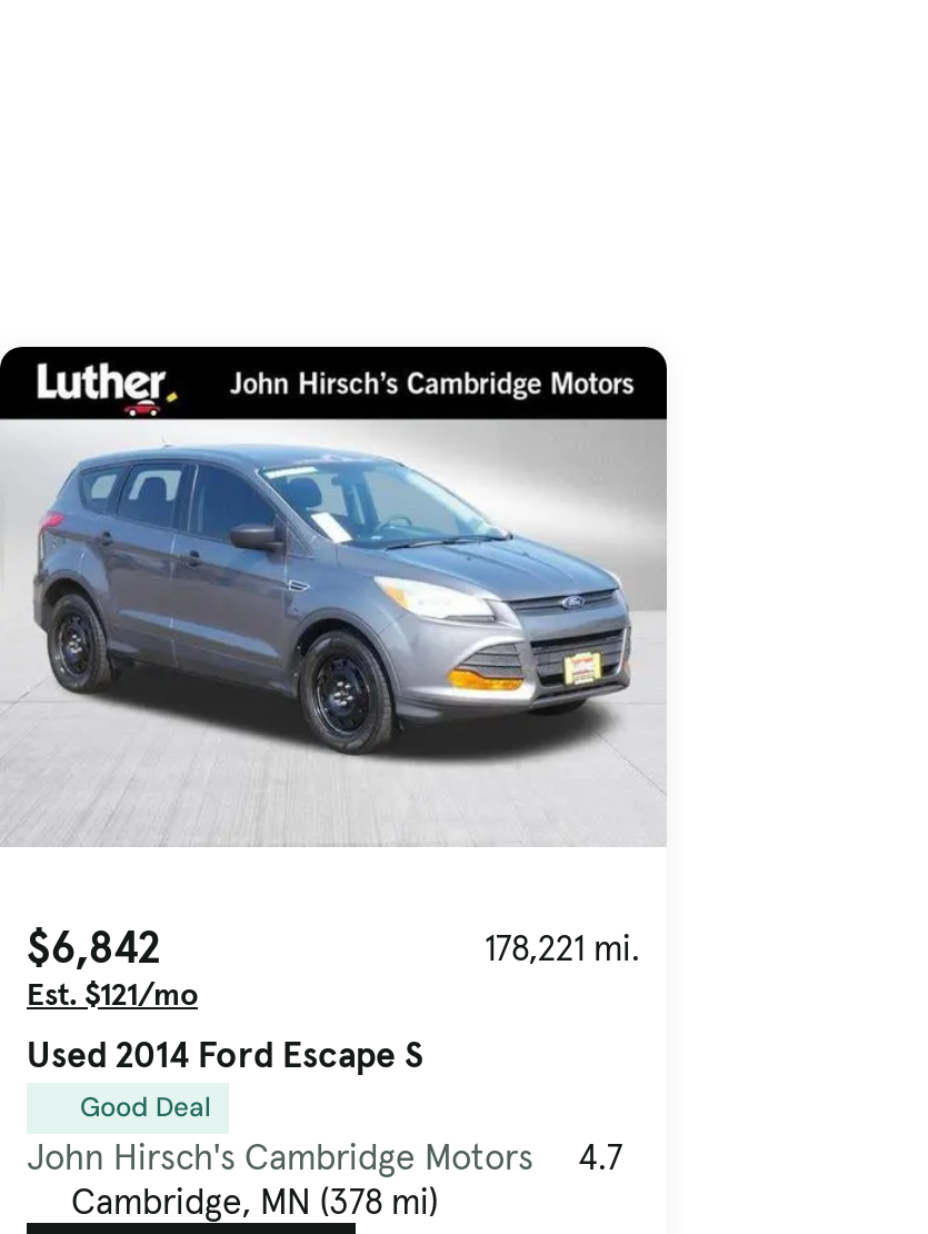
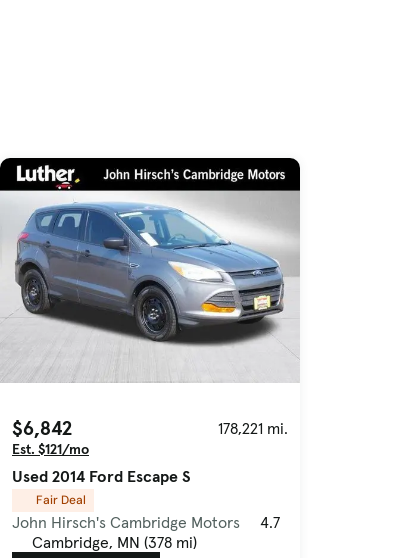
[80,1089,211,1125] Good Deal -> [36,492,86,508] Fair Deal

